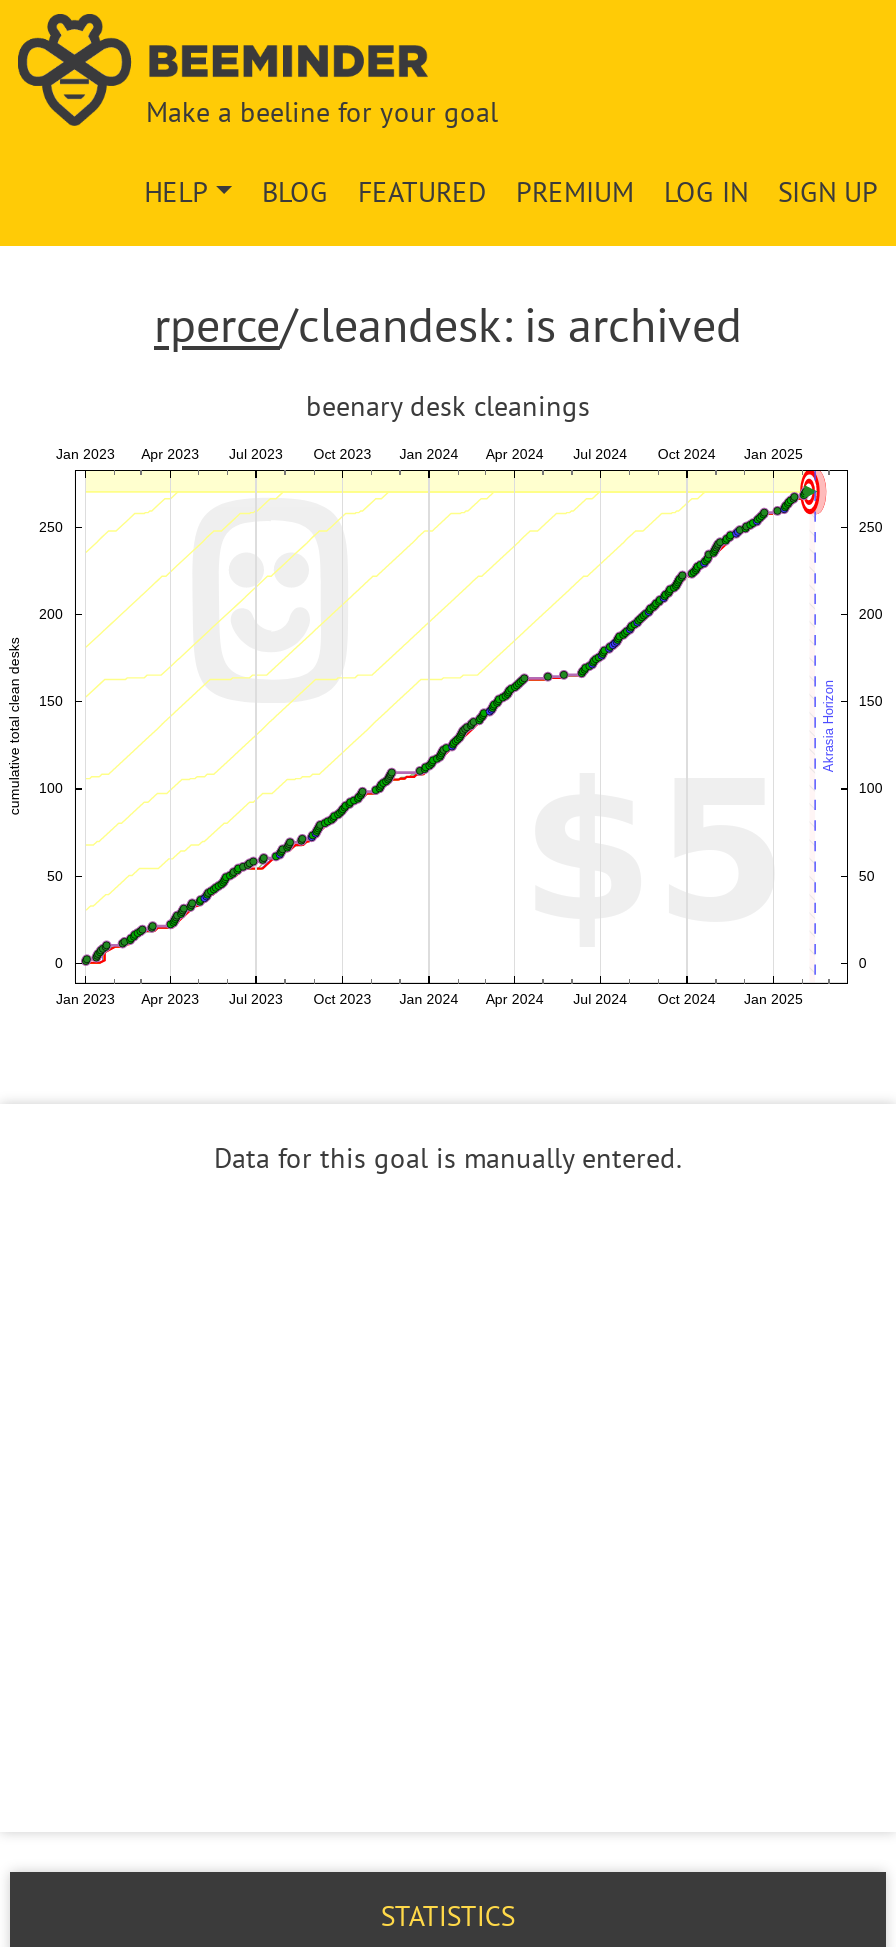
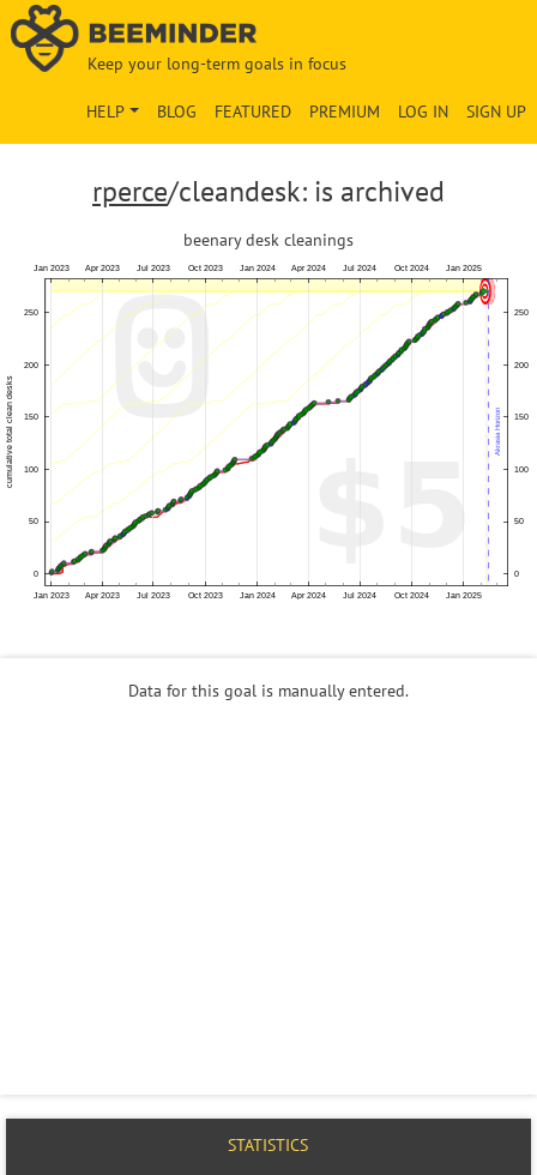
[146,94,498,130] Make a beeline for your goal -> [88,53,346,74] Keep your long-term goals in focus

